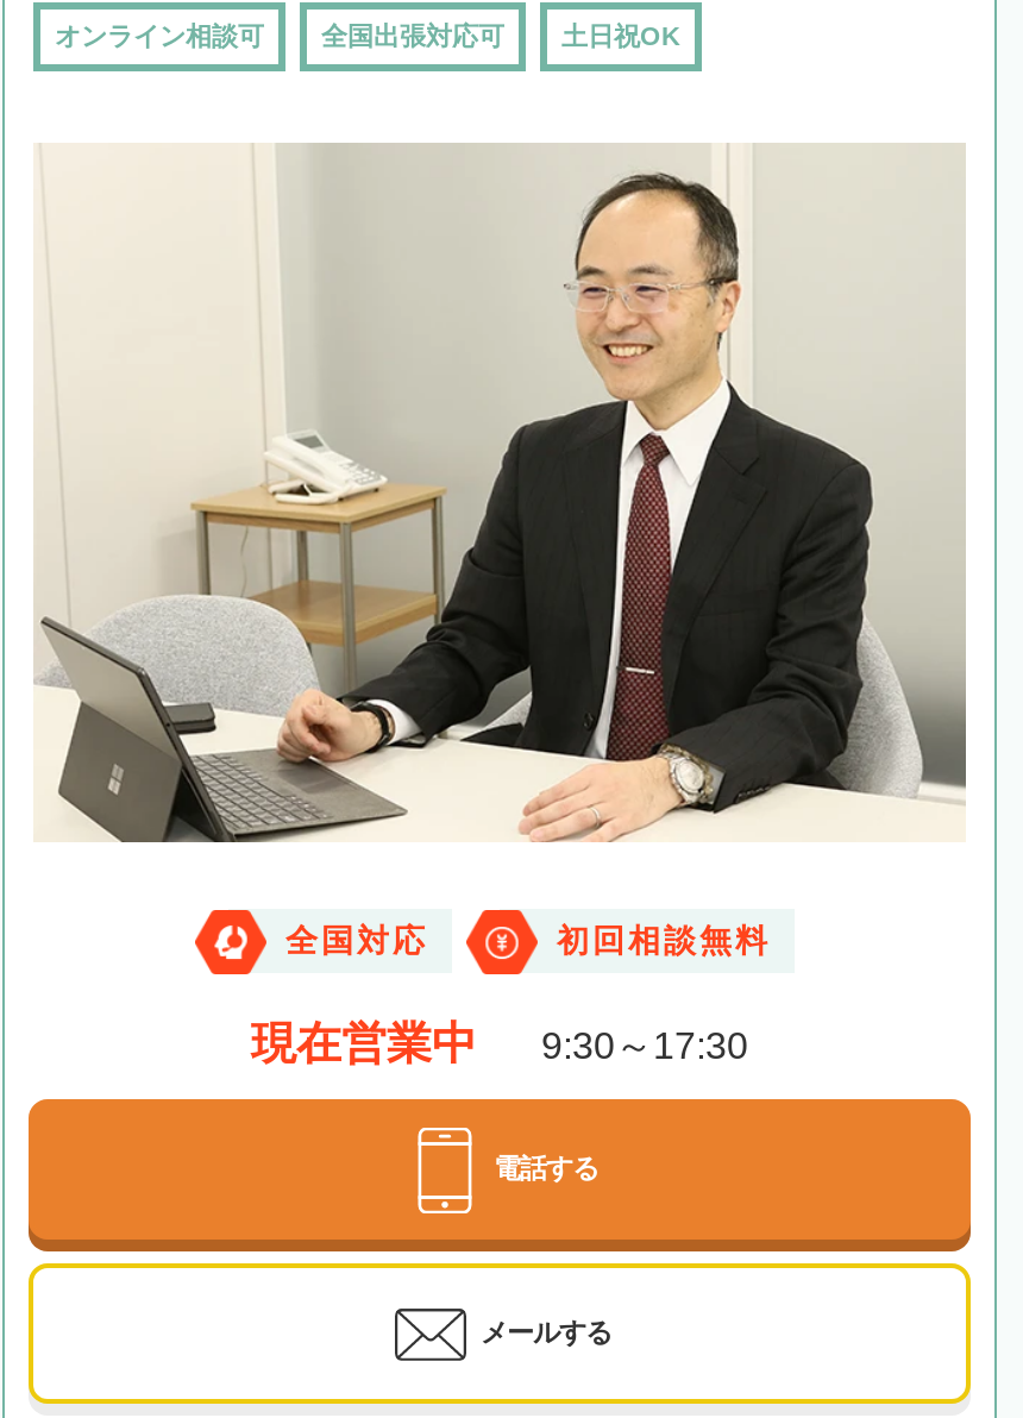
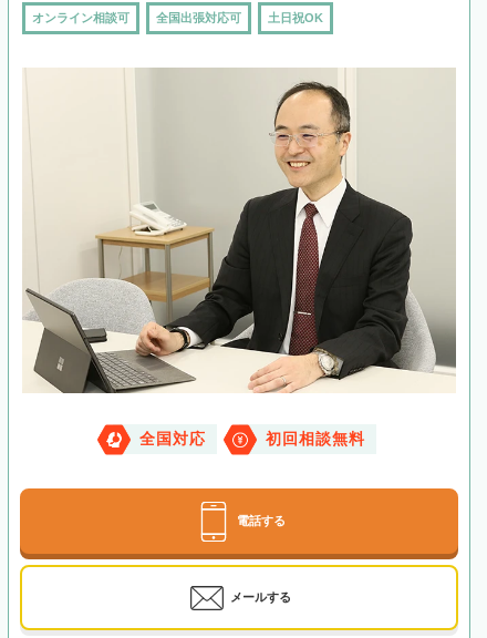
[251,1019,748,1069] 現在営業中 | 9:30～17:30 -> none

